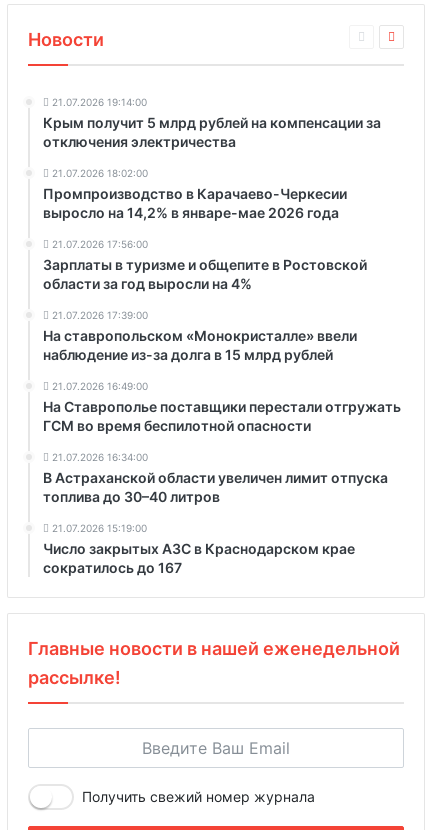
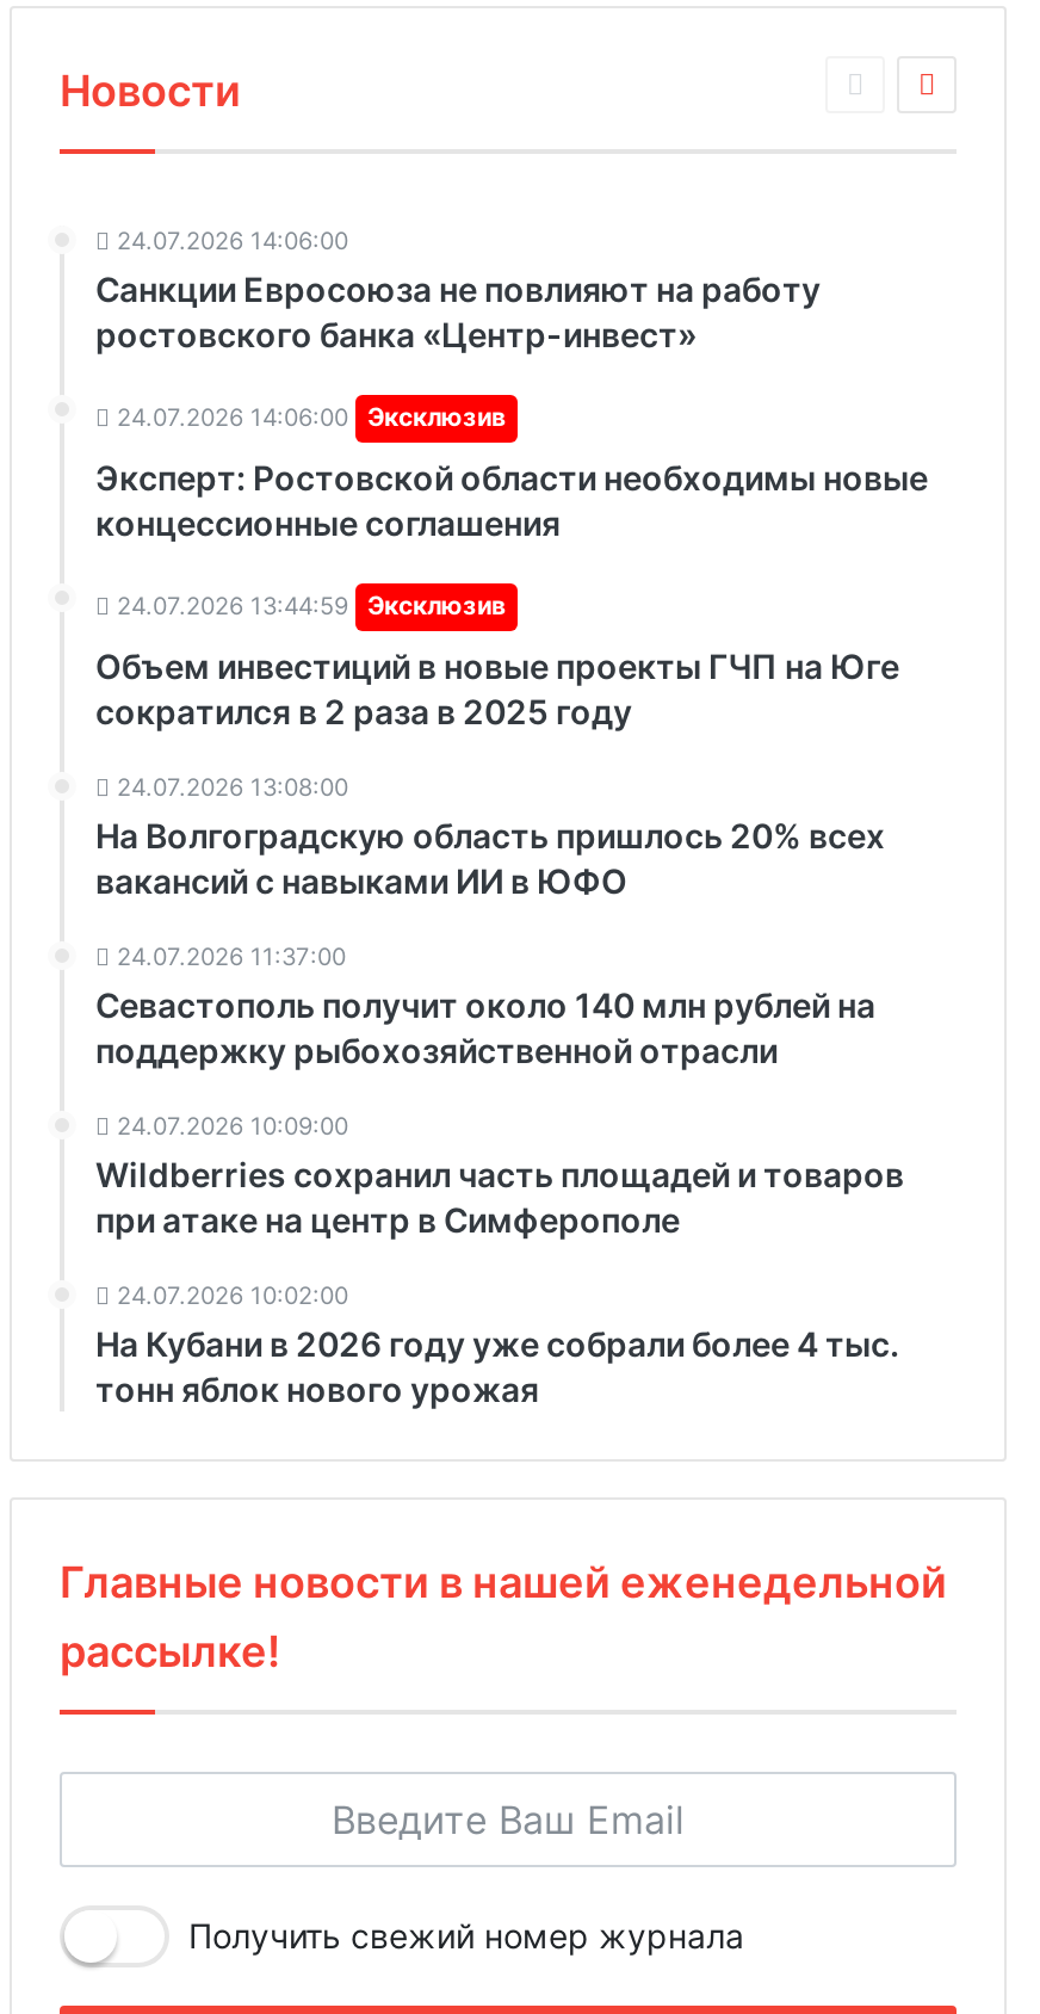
[43,95,401,575] 21.07.2026 19:14:00 | Крым получит 5 млрд рублей на компенсации за | отключения электричества | 21.07.2026 18:02:00 | Промпроизводство в Карачаево-Черкесии | выросло на 14,2% в январе-мае 2026 года | 21.07.2026 17:56:00 | Зарплаты в туризме и общепите в Ростовской | области за год выросли на 4% | 21.07.2026 17:39:00 | На ставропольском «Монокристалле» ввели | наблюдение из-за долга в 15 млрд рублей | 21.07.2026 16:49:00 | На Ставрополье поставщики перестали отгружать | ГСМ во время беспилотной опасности | 21.07.2026 16:34:00 | В Астраханской области увеличен лимит отпуска | топлива до 30–40 литров | 21.07.2026 15:19:00 | Число закрытых АЗС в Краснодарском крае | сократилось до 167 -> [95,224,928,1408] 24.07.2026 14:06:00 | Санкции Евросоюза не повлияют на работу | ростовского банка «Центр-инвест» | 24.07.2026 14:06:00 | Эксклюзив | Эксперт: Ростовской области необходимы новые | концессионные соглашения | 24.07.2026 13:44:59 | Эксклюзив | Объем инвестиций в новые проекты ГЧП на Юге | сократился в 2 раза в 2025 году | 24.07.2026 13:08:00 | На Волгоградскую область пришлось 20% всех | вакансий с навыками ИИ в ЮФО | 24.07.2026 11:37:00 | Севастополь получит около 140 млн рублей на | поддержку рыбохозяйственной отрасли | 24.07.2026 10:09:00 | Wildberries сохранил часть площадей и товаров | при атаке на центр в Симферополе | 24.07.2026 10:02:00 | На Кубани в 2026 году уже собрали более 4 тыс. | тонн яблок нового урожая

